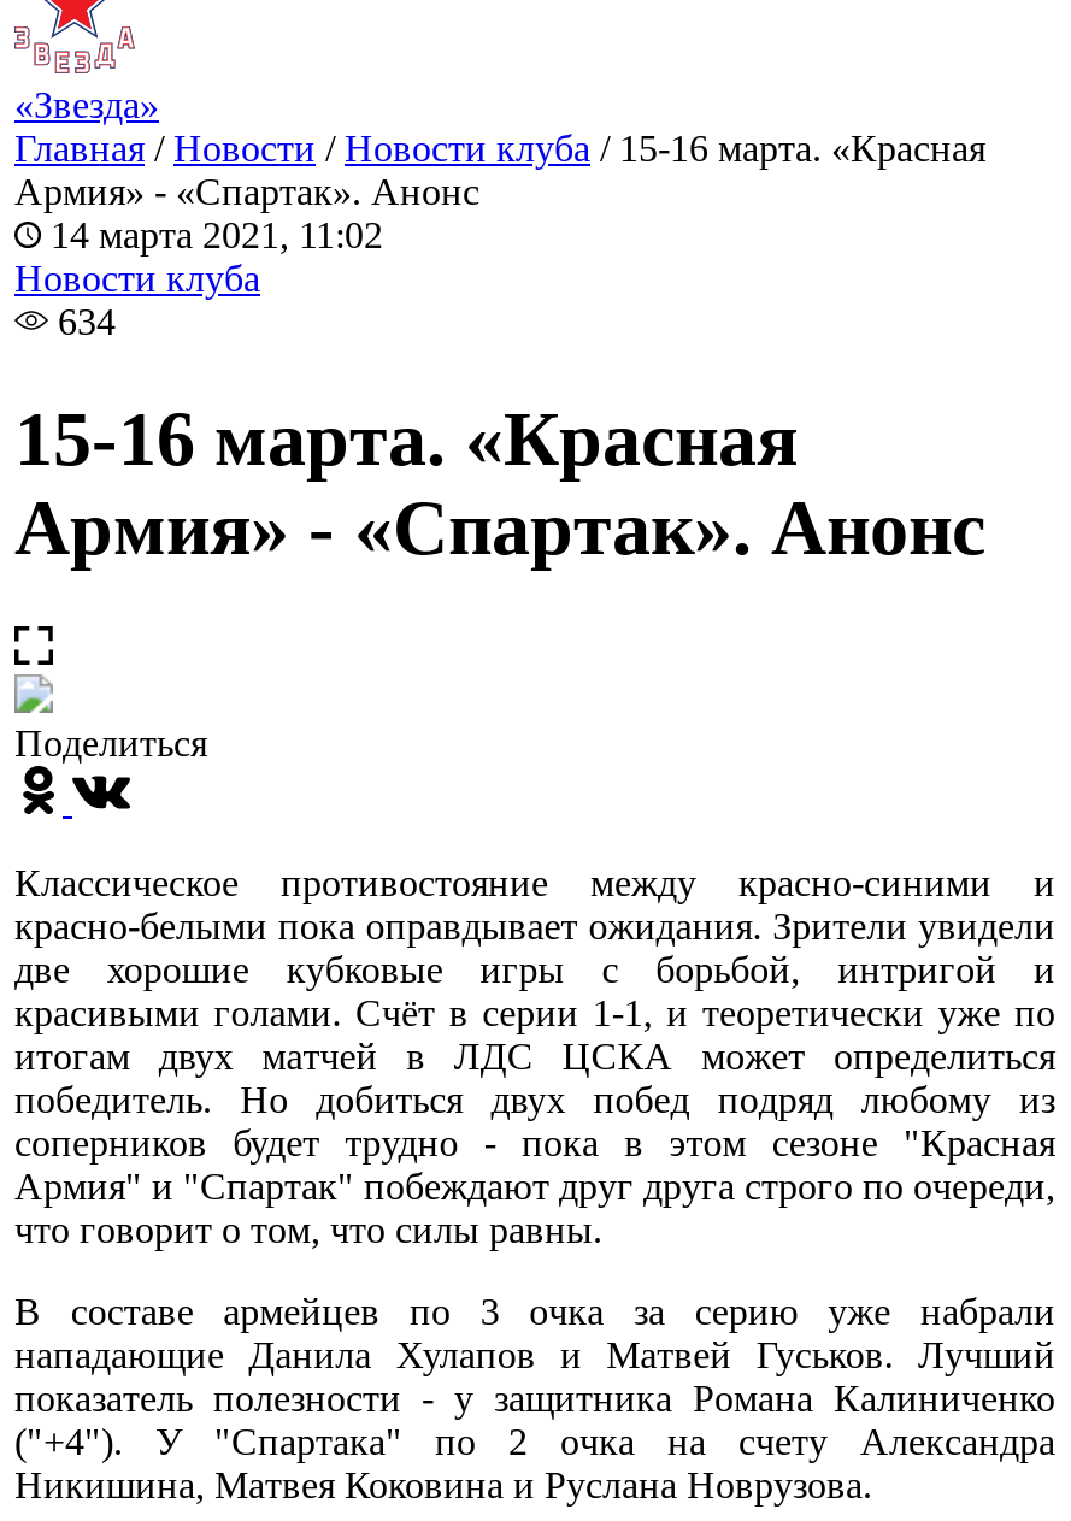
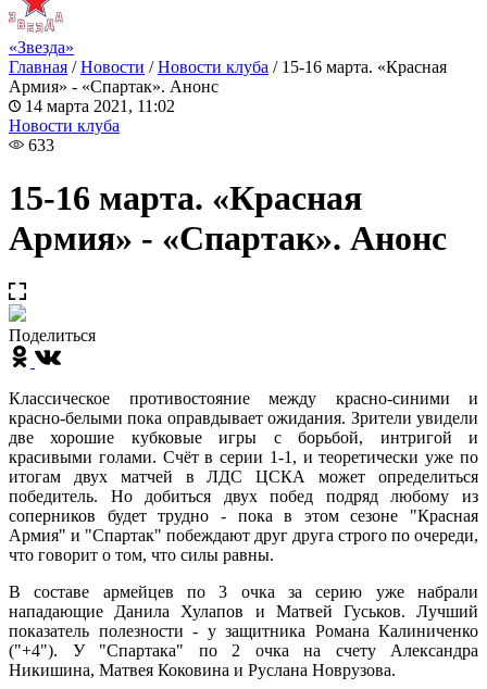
[48,301,116,342] 634 -> [24,136,54,154] 633

